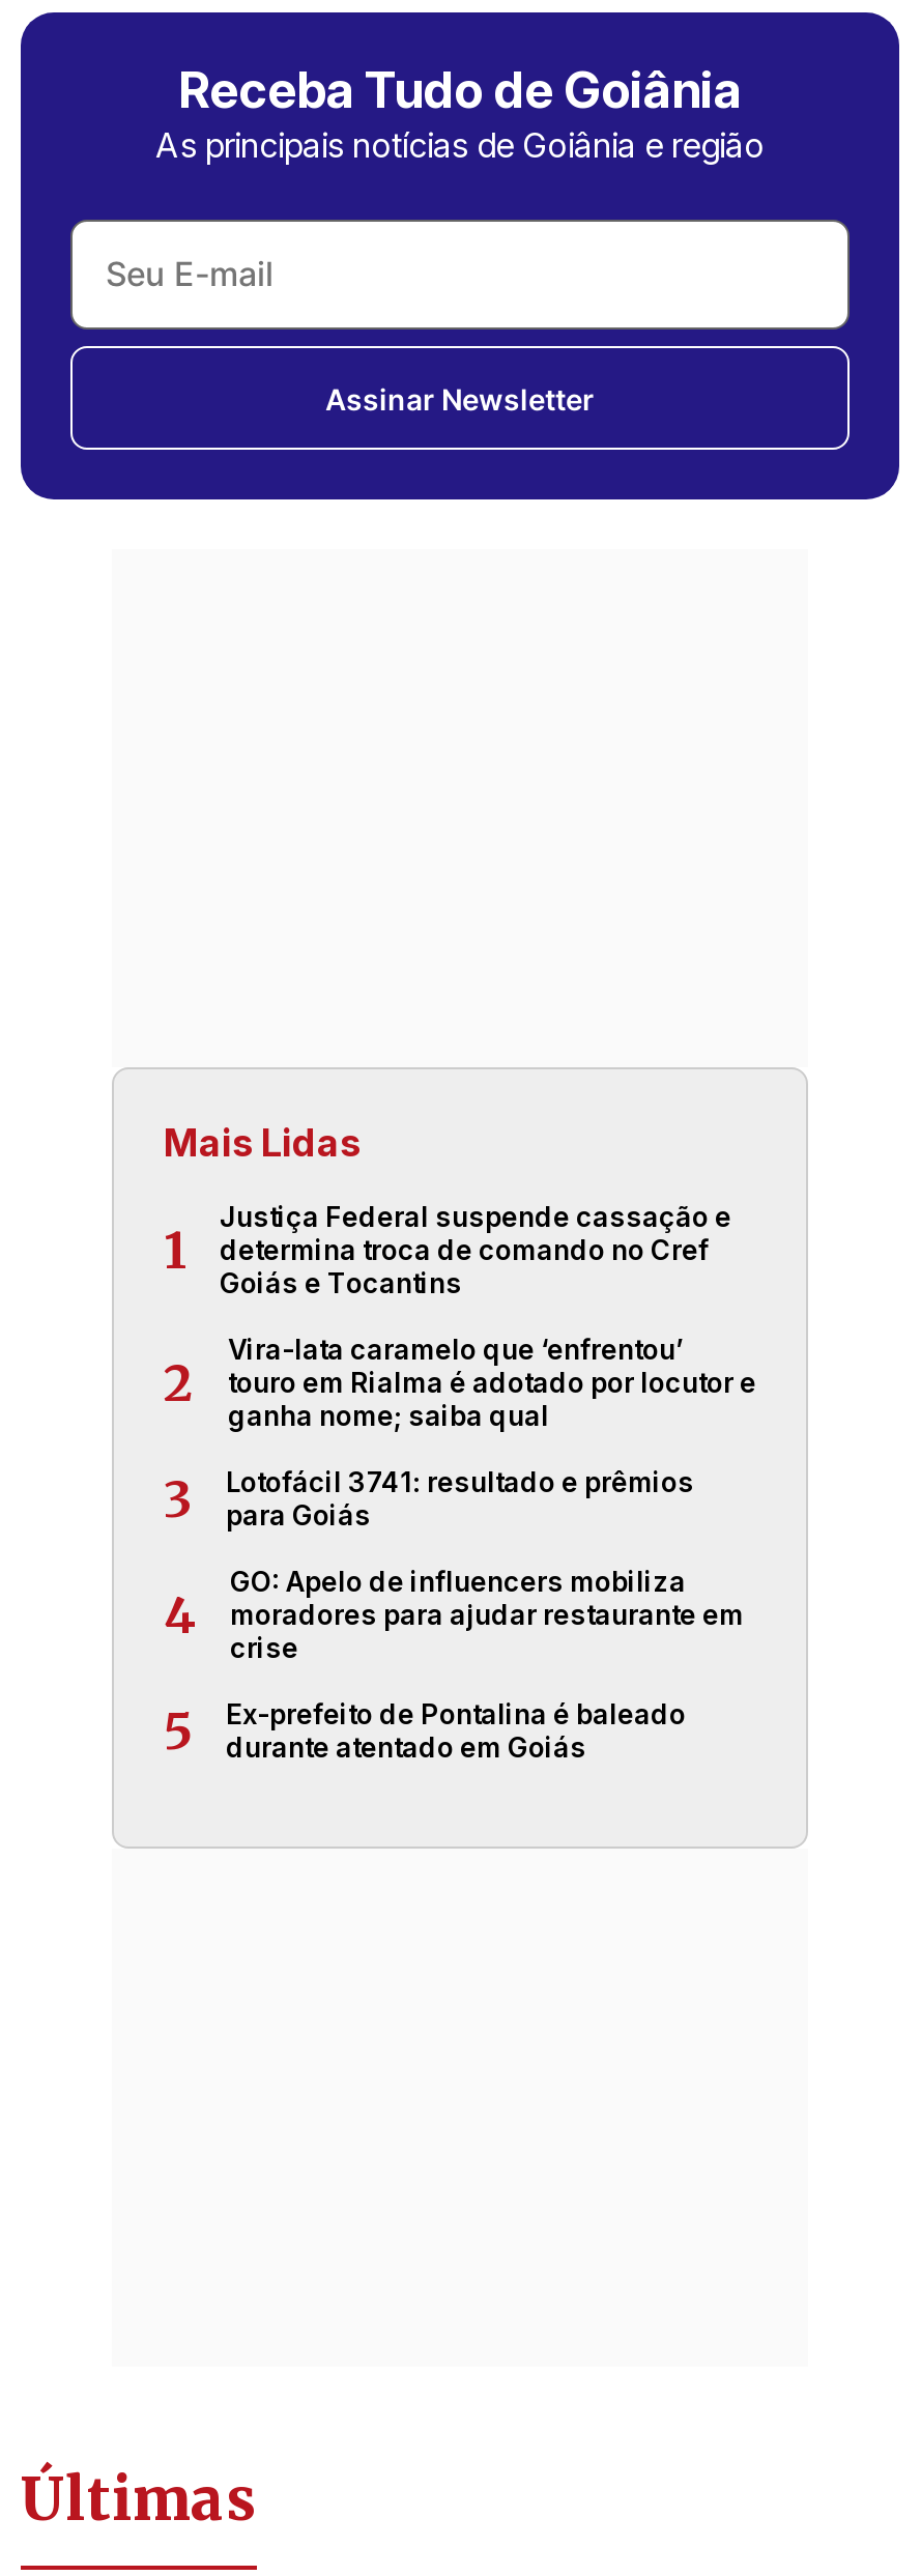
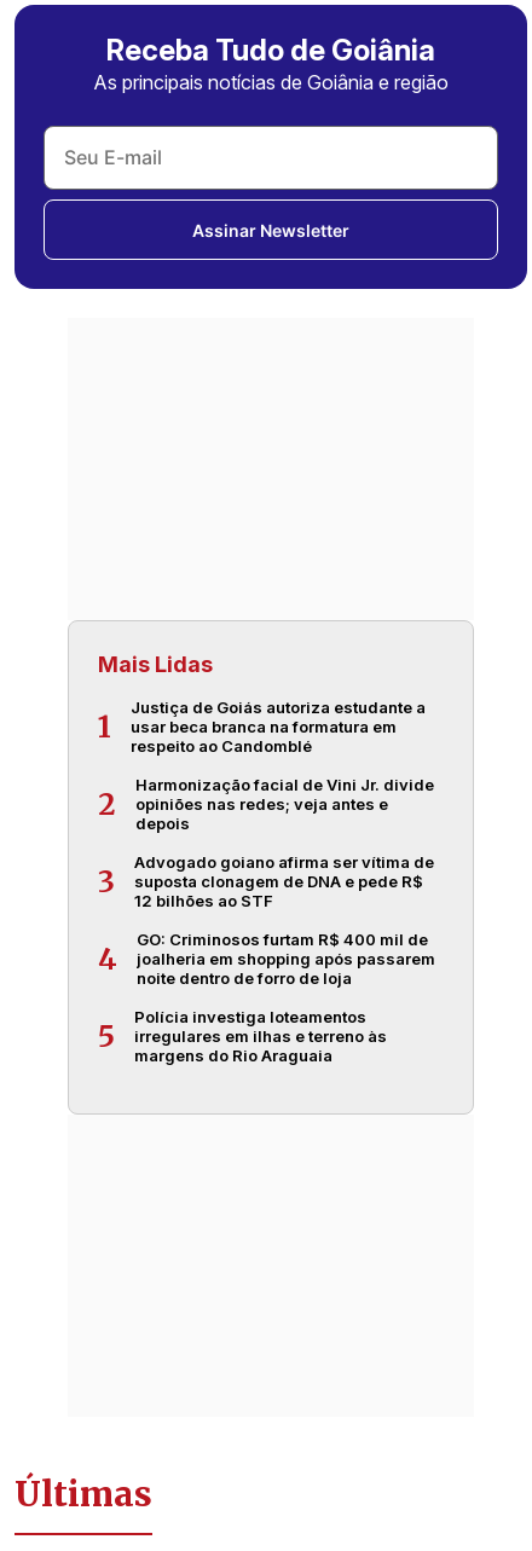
[220,1200,731,1299] Justiça Federal suspende cassação e | determina troca de comando no Cref | Goiás e Tocantins -> [131,698,426,756] Justiça de Goiás autoriza estudante a | usar beca branca na formatura em | respeito ao Candomblé
[228,1333,756,1432] Vira-lata caramelo que ‘enfrentou’ | touro em Rialma é adotado por locutor e | ganha nome; saiba qual -> [135,775,434,833] Harmonização facial de Vini Jr. divide | opiniões nas redes; veja antes e | depois
[226,1465,694,1532] Lotofácil 3741: resultado e prêmios | para Goiás -> [134,852,434,910] Advogado goiano afirma ser vítima de | suposta clonagem de DNA e pede R$ | 12 bilhões ao STF
[230,1565,744,1664] GO: Apelo de influencers mobiliza | moradores para ajudar restaurante em | crise -> [137,930,435,988] GO: Criminosos furtam R$ 400 mil de | joalheria em shopping após passarem | noite dentro de forro de loja
[226,1697,686,1764] Ex-prefeito de Pontalina é baleado | durante atentado em Goiás -> [134,1007,387,1065] Polícia investiga loteamentos | irregulares em ilhas e terreno às | margens do Rio Araguaia

